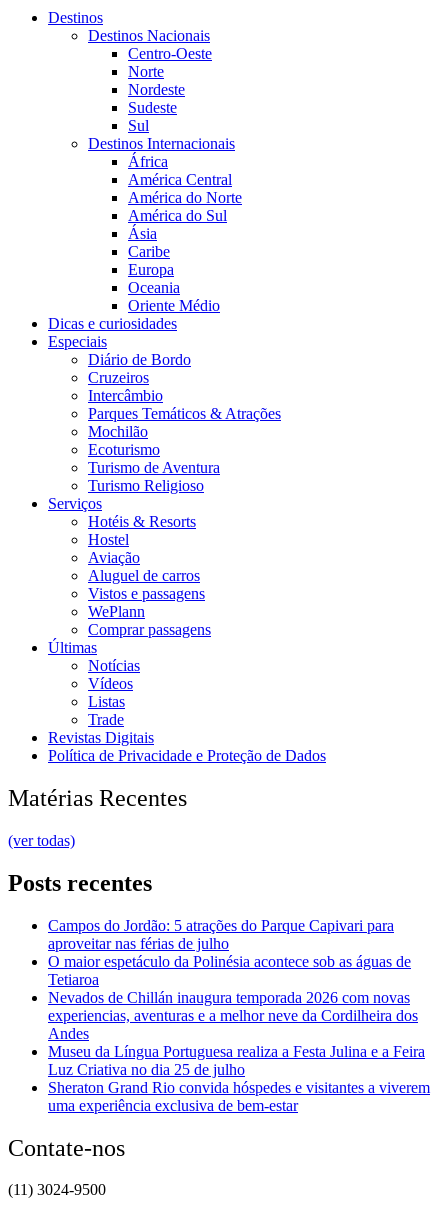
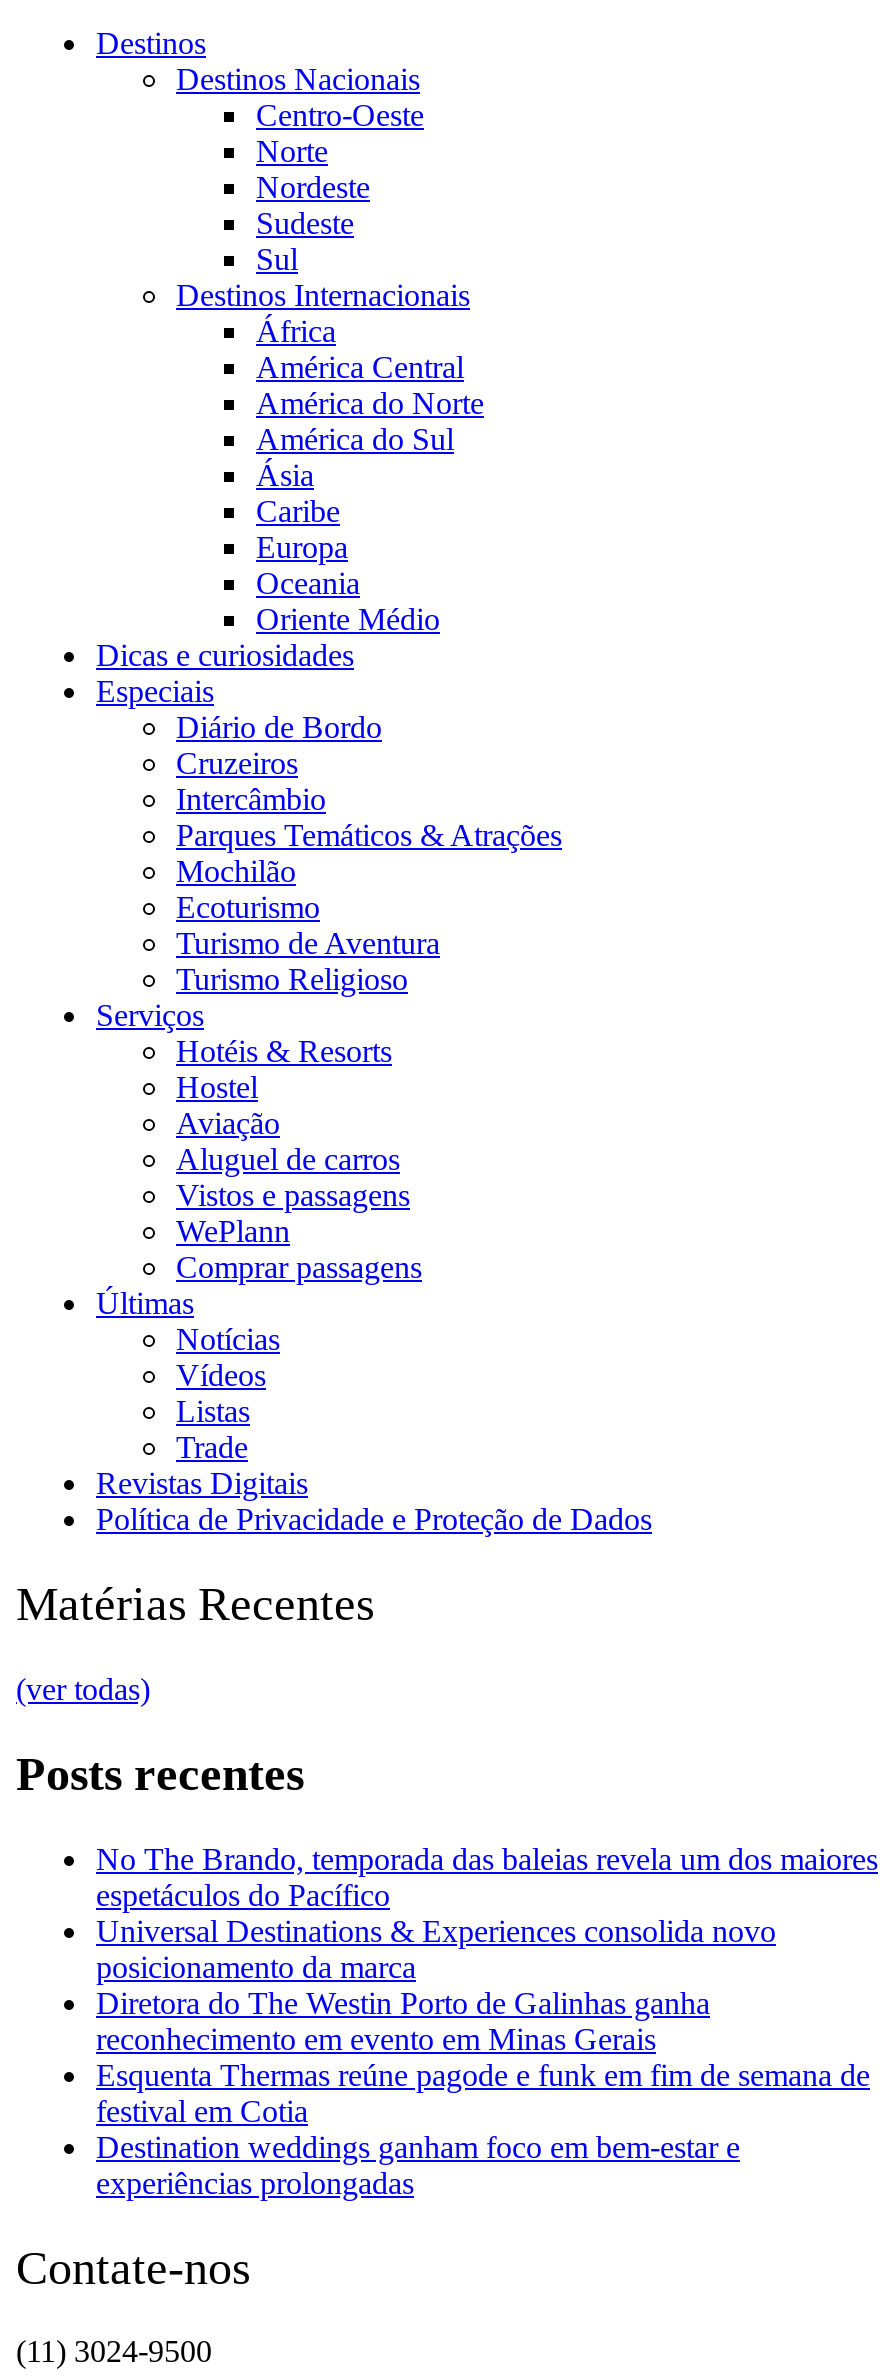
[48,917,430,1114] Campos do Jordão: 5 atrações do Parque Capivari para | aproveitar nas férias de julho | O maior espetáculo da Polinésia acontece sob as águas de | Tetiaroa | Nevados de Chillán inaugura temporada 2026 com novas | experiencias, aventuras e a melhor neve da Cordilheira dos | Andes | Museu da Língua Portuguesa realiza a Festa Julina e a Feira | Luz Criativa no dia 25 de julho | Sheraton Grand Rio convida hóspedes e visitantes a viverem | uma experiência exclusiva de bem-estar -> [96,1841,878,2199] No The Brando, temporada das baleias revela um dos maiores | espetáculos do Pacífico | Universal Destinations & Experiences consolida novo | posicionamento da marca | Diretora do The Westin Porto de Galinhas ganha | reconhecimento em evento em Minas Gerais | Esquenta Thermas reúne pagode e funk em fim de semana de | festival em Cotia | Destination weddings ganham foco em bem-estar e | experiências prolongadas

